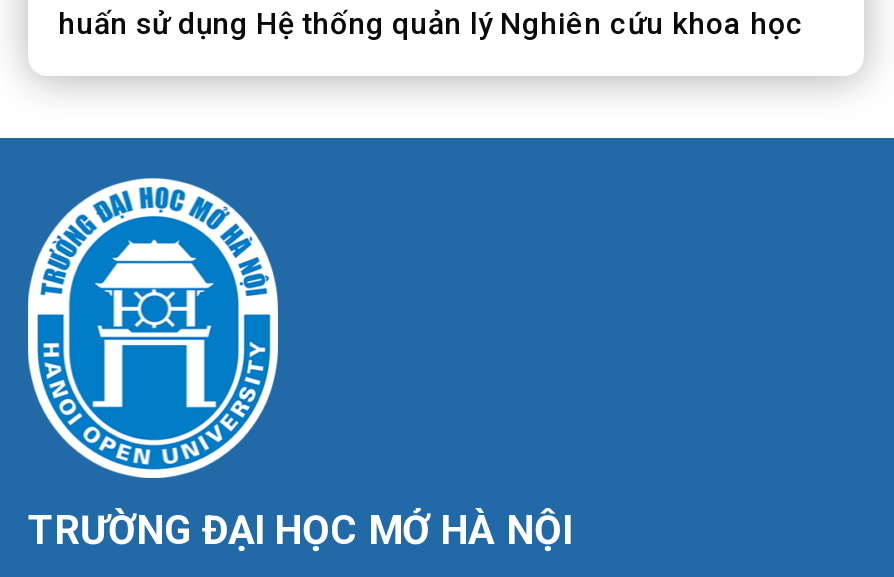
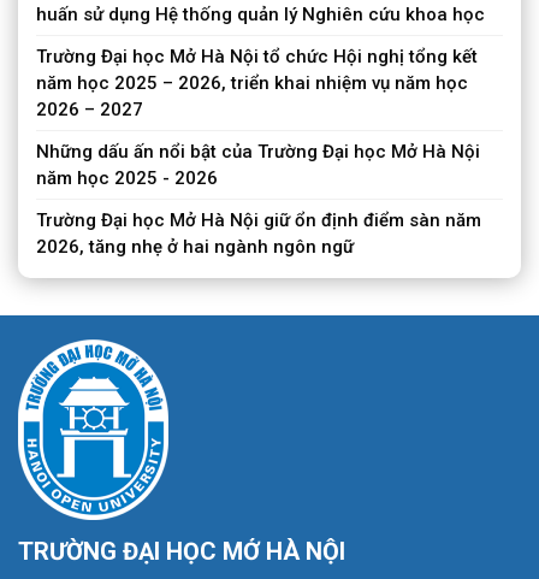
none -> [36,45,481,257] Trường Đại học Mở Hà Nội tổ chức Hội nghị tổng kết | năm học 2025 – 2026, triển khai nhiệm vụ năm học | 2026 – 2027 | Những dấu ấn nổi bật của Trường Đại học Mở Hà Nội | năm học 2025 - 2026 | Trường Đại học Mở Hà Nội giữ ổn định điểm sàn năm | 2026, tăng nhẹ ở hai ngành ngôn ngữ

